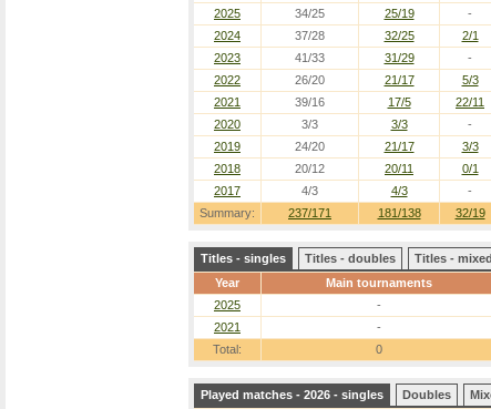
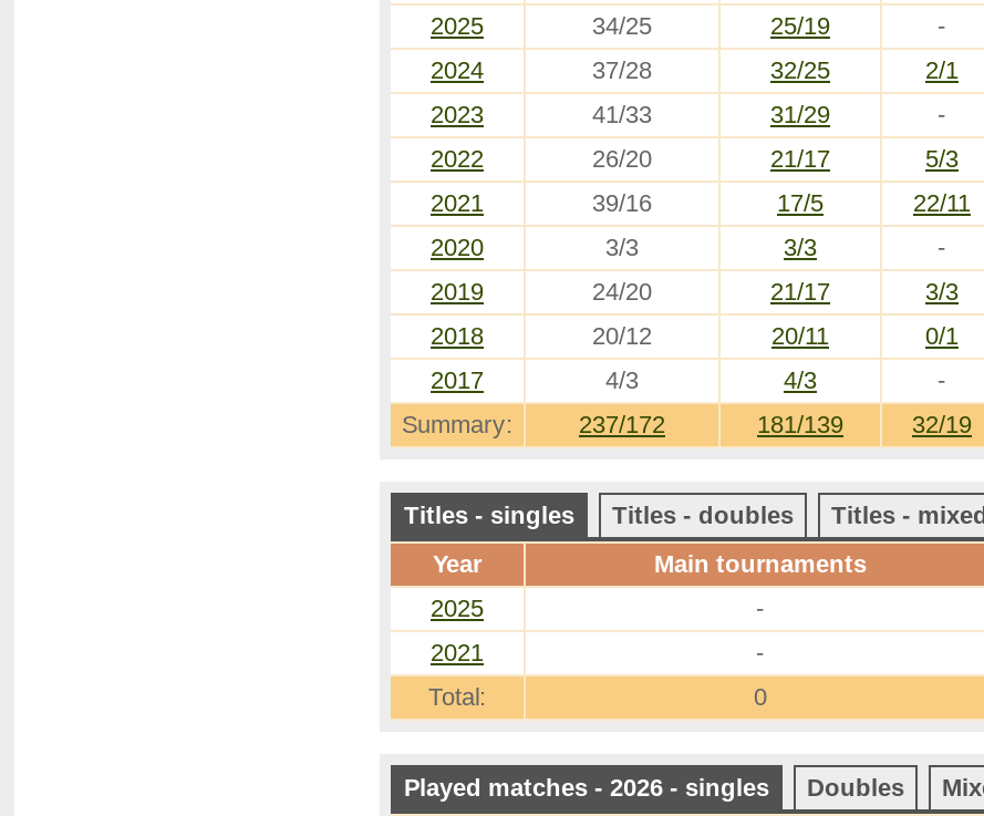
[288,206,331,219] 237/171 -> [579,411,665,437] 237/172
[377,206,421,219] 181/138 -> [757,411,843,437] 181/139

